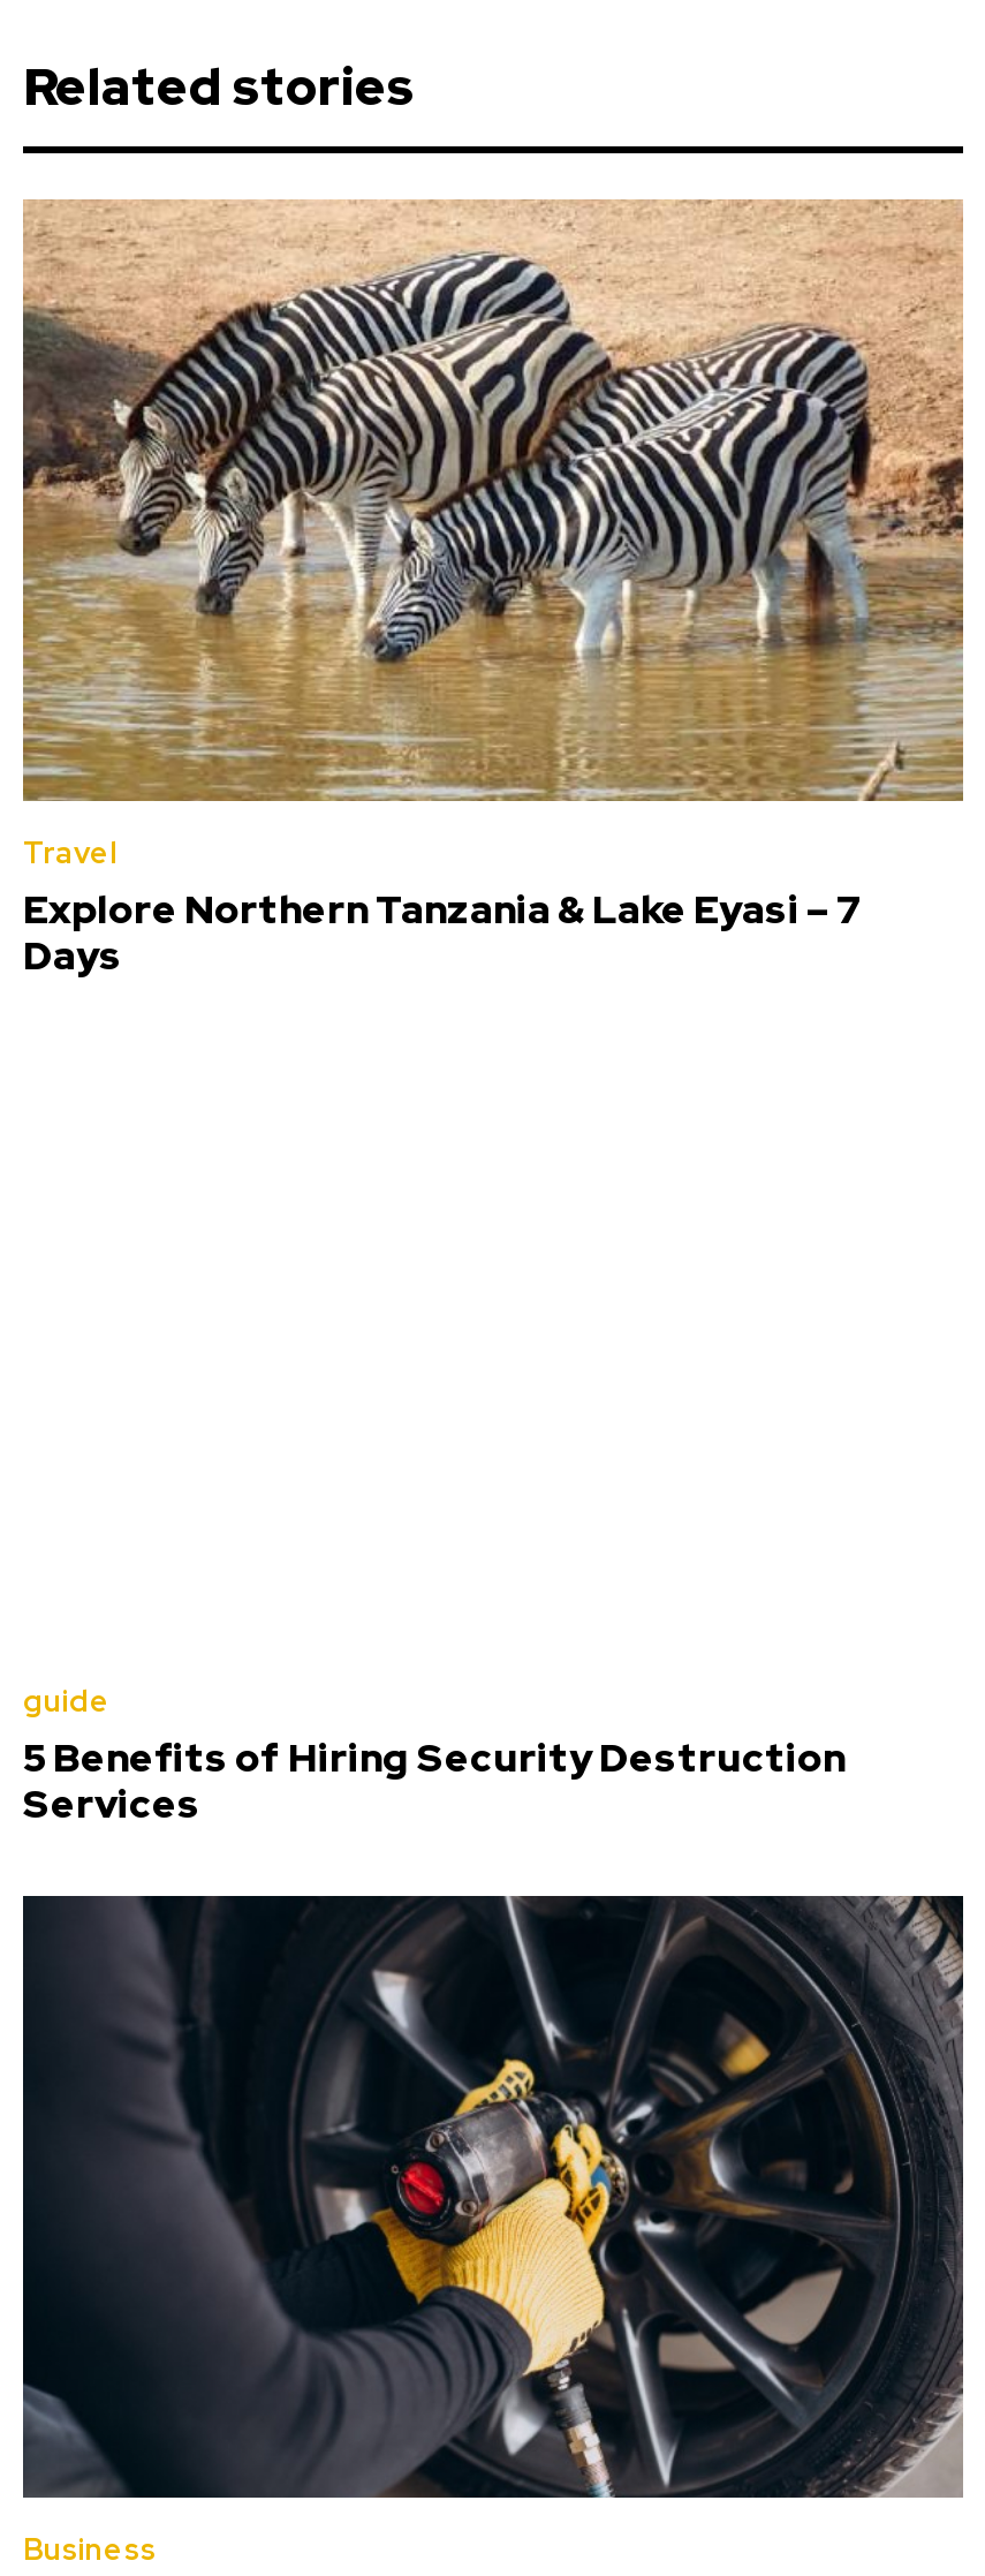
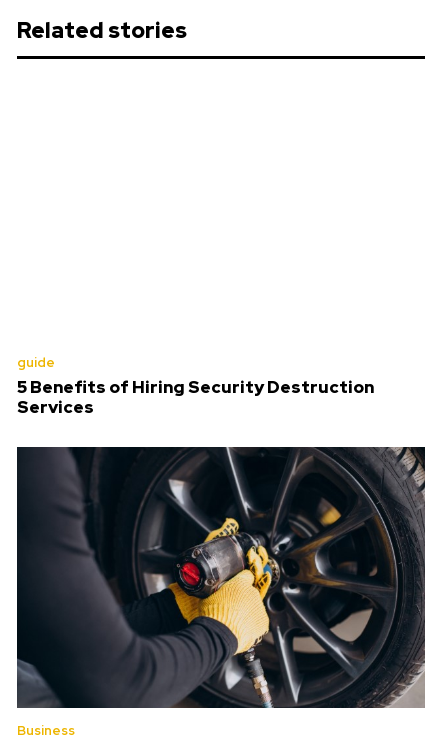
[21,197,965,981] [image] | Travel | Explore Northern Tanzania & Lake Eyasi – 7 | Days -> none

